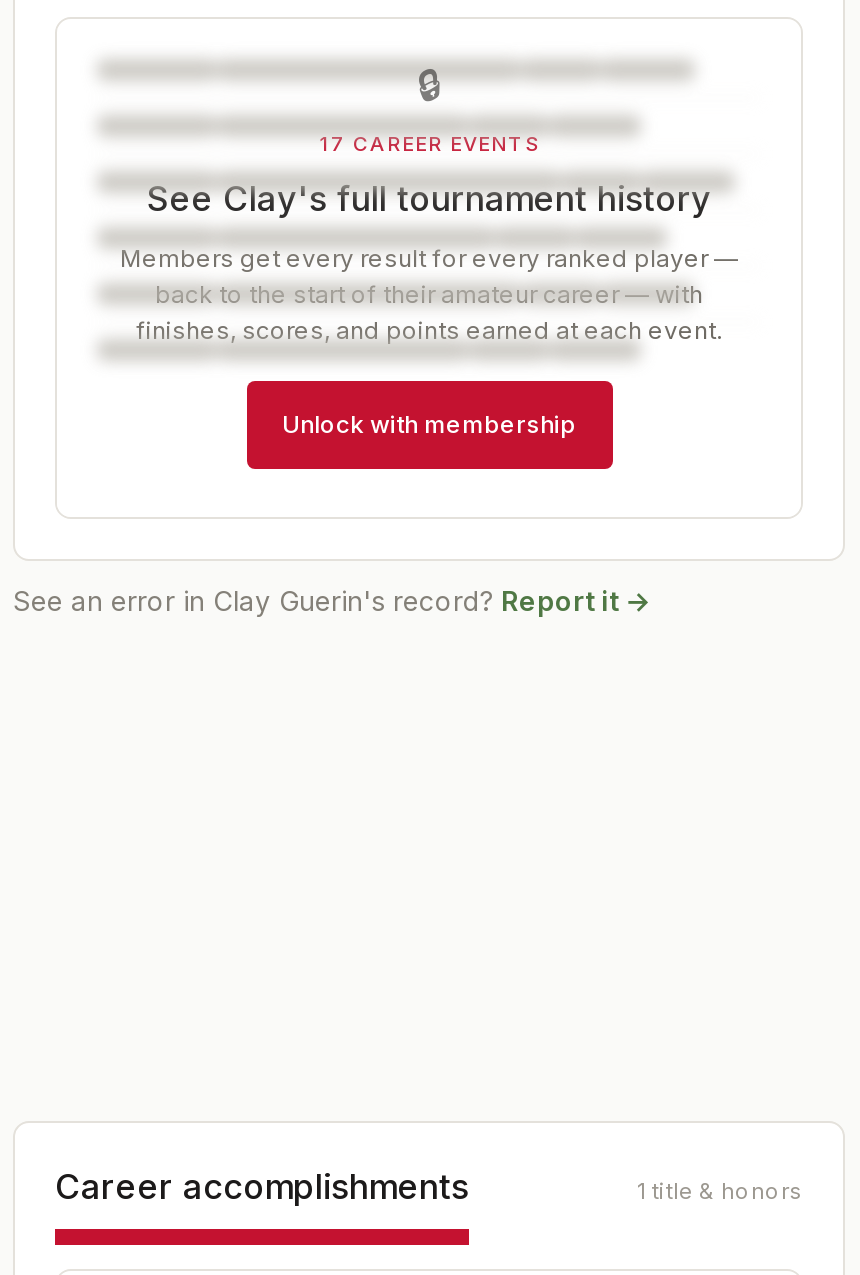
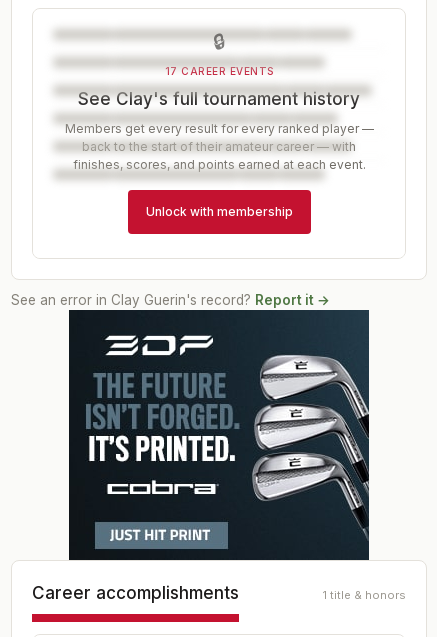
none -> [68,309,370,561] [image]

